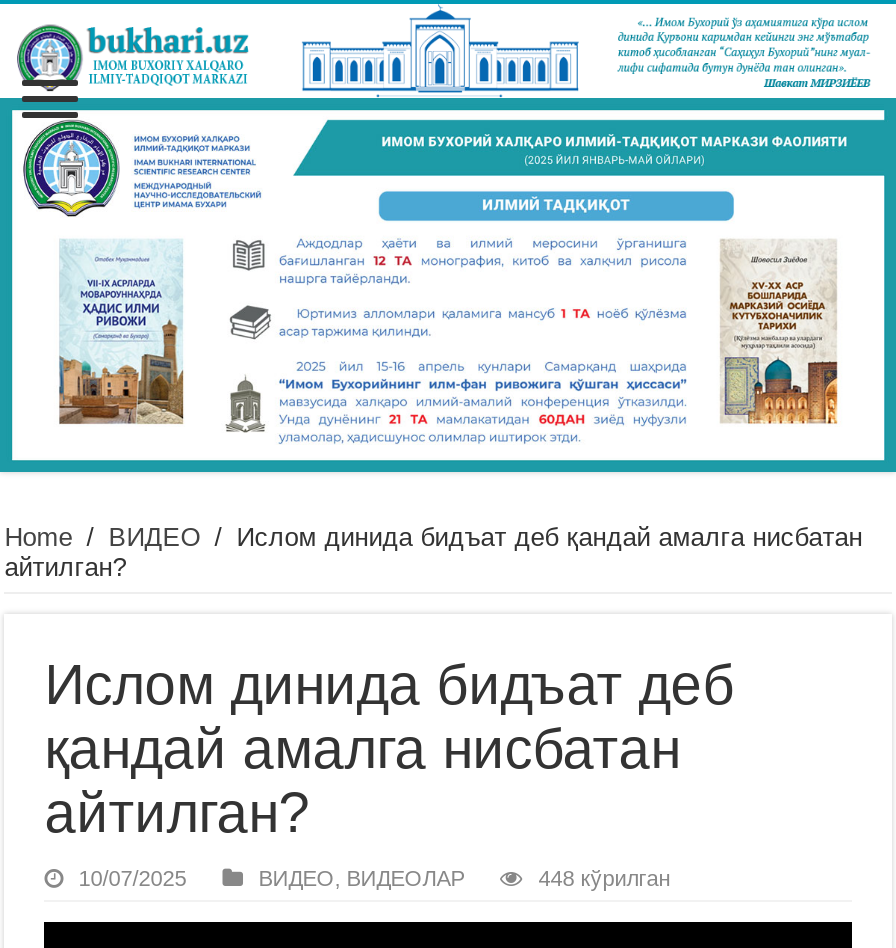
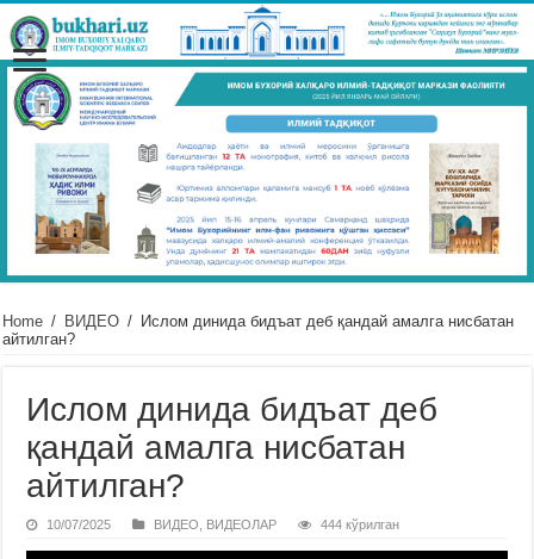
[538,866,670,890] 448 кўрилган -> [321,517,400,531] 444 кўрилган

